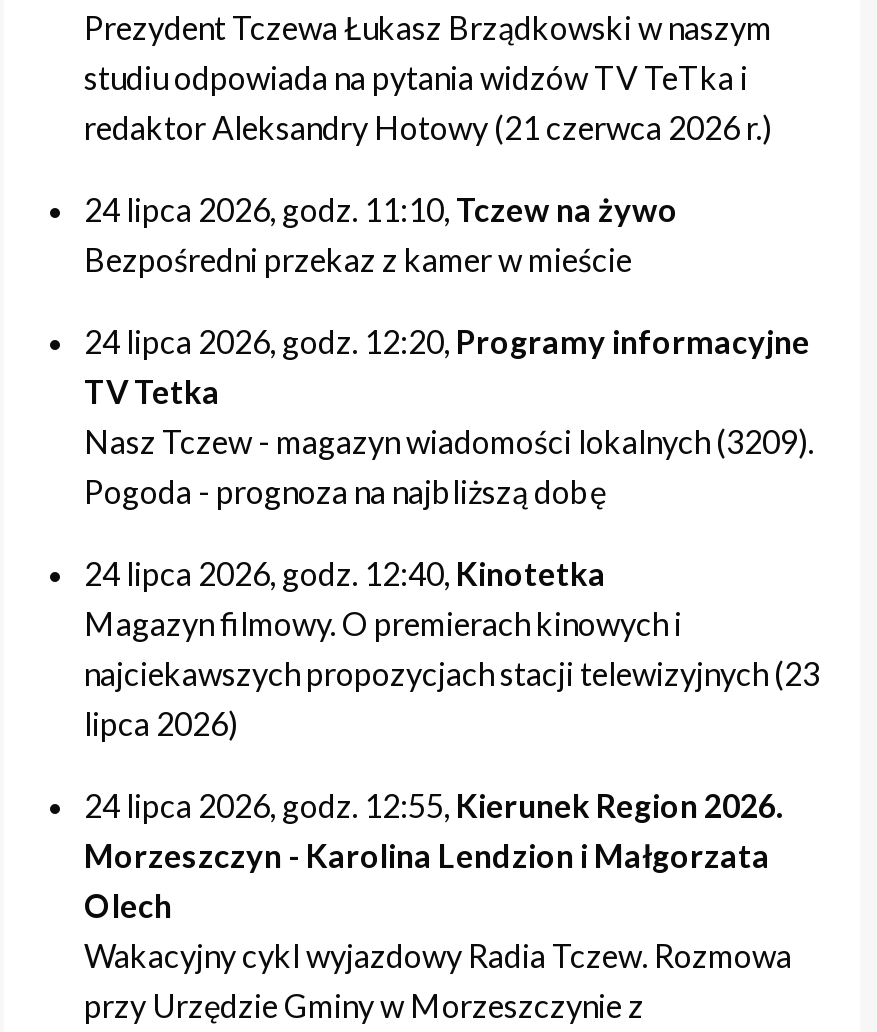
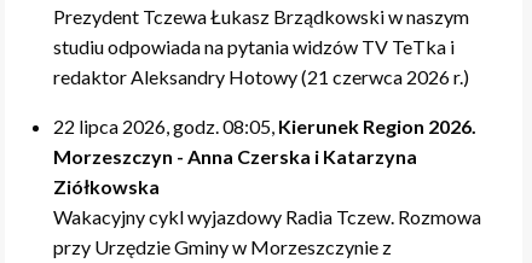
[84,190,820,924] 24 lipca 2026, godz. 11:10, Tczew na żywo | Bezpośredni przekaz z kamer w mieście | 24 lipca 2026, godz. 12:20, Programy informacyjne | TV Tetka | Nasz Tczew - magazyn wiadomości lokalnych (3209). | Pogoda - prognoza na najbliższą dobę | 24 lipca 2026, godz. 12:40, Kinotetka | Magazyn filmowy. O premierach kinowych i | najciekawszych propozycjach stacji telewizyjnych (23 | lipca 2026) | 24 lipca 2026, godz. 12:55, Kierunek Region 2026. | Morzeszczyn - Karolina Lendzion i Małgorzata | Olech -> [53,114,476,198] 22 lipca 2026, godz. 08:05, Kierunek Region 2026. | Morzeszczyn - Anna Czerska i Katarzyna | Ziółkowska

